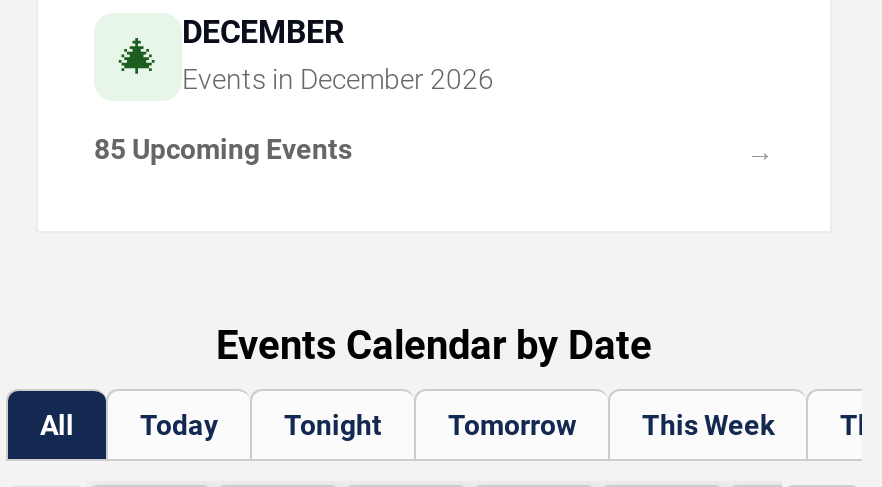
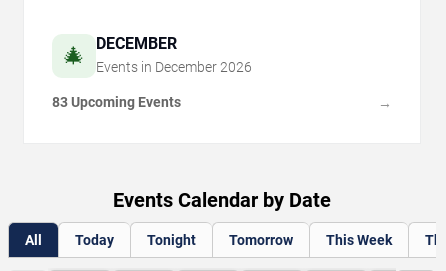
[94,134,352,166] 85 Upcoming Events -> [52,94,181,110] 83 Upcoming Events

